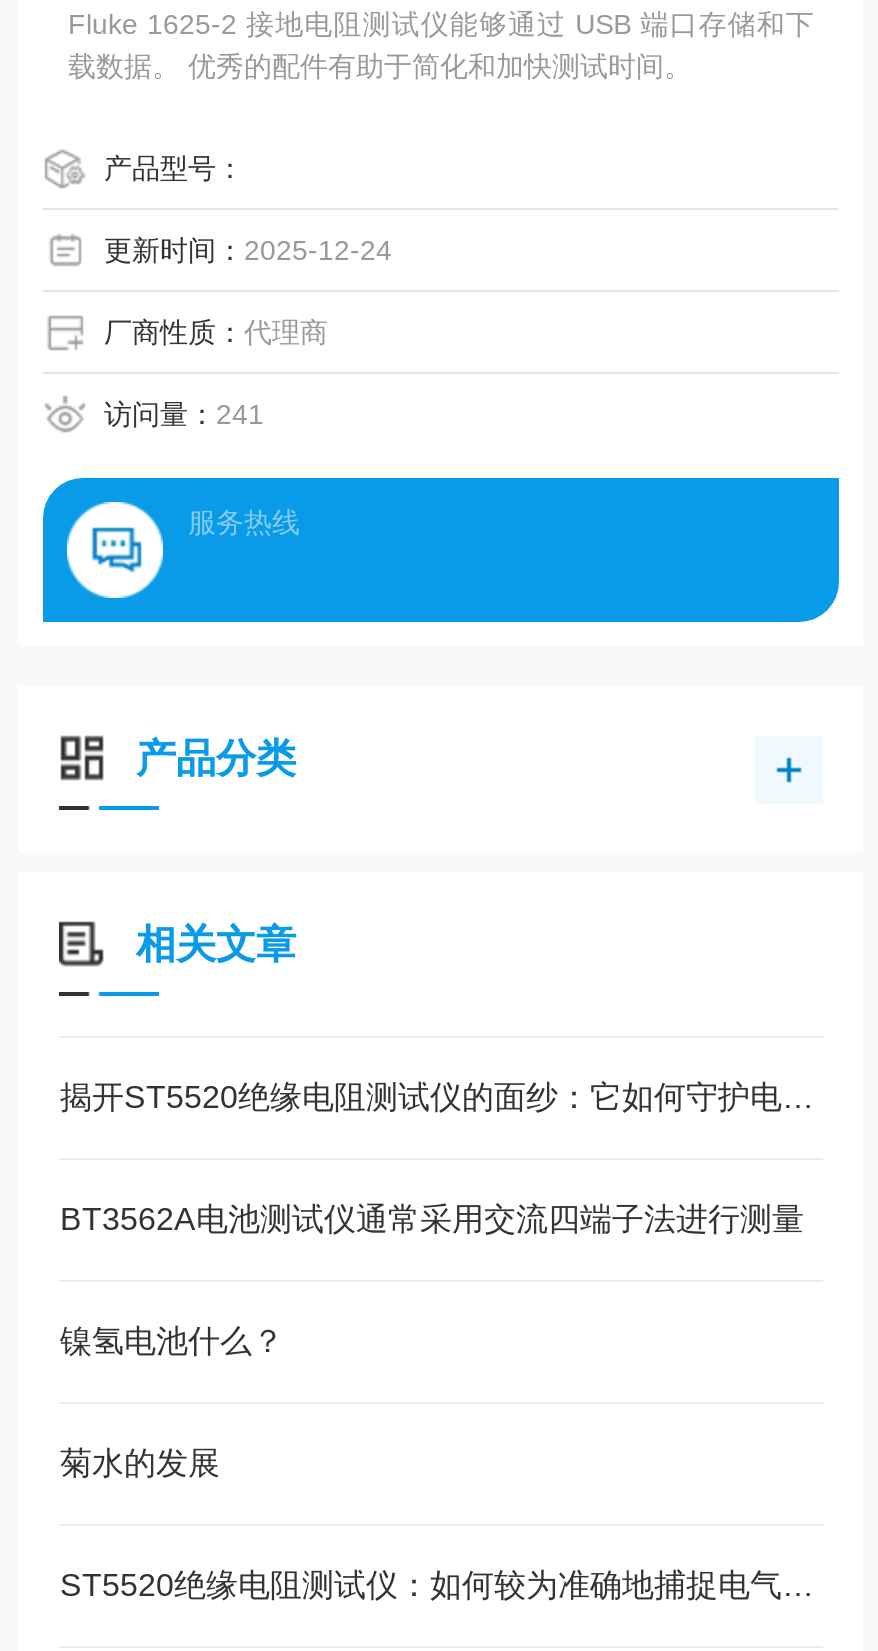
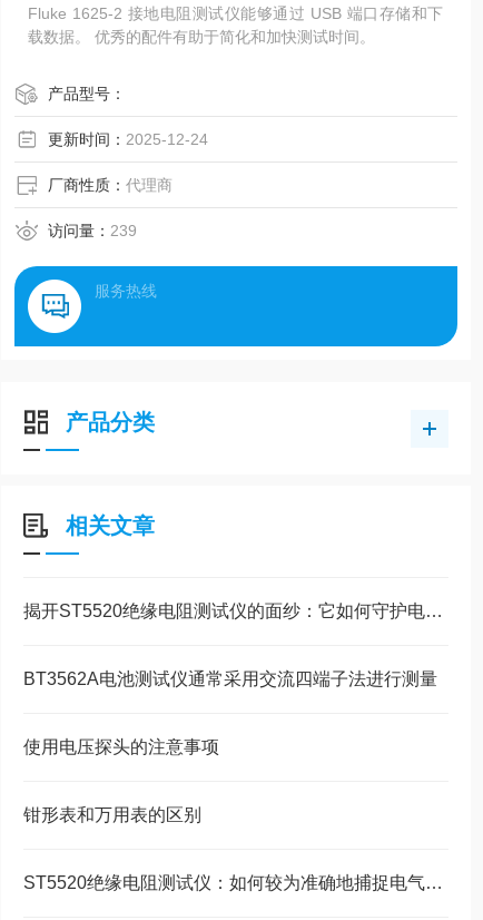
[104,398,264,430] 访问量：241 -> [48,222,137,239] 访问量：239
[60,1324,284,1358] 镍氢电池什么？ -> [24,737,220,756] 使用电压探头的注意事项
[60,1446,220,1480] 菊水的发展 -> [24,805,202,824] 钳形表和万用表的区别

